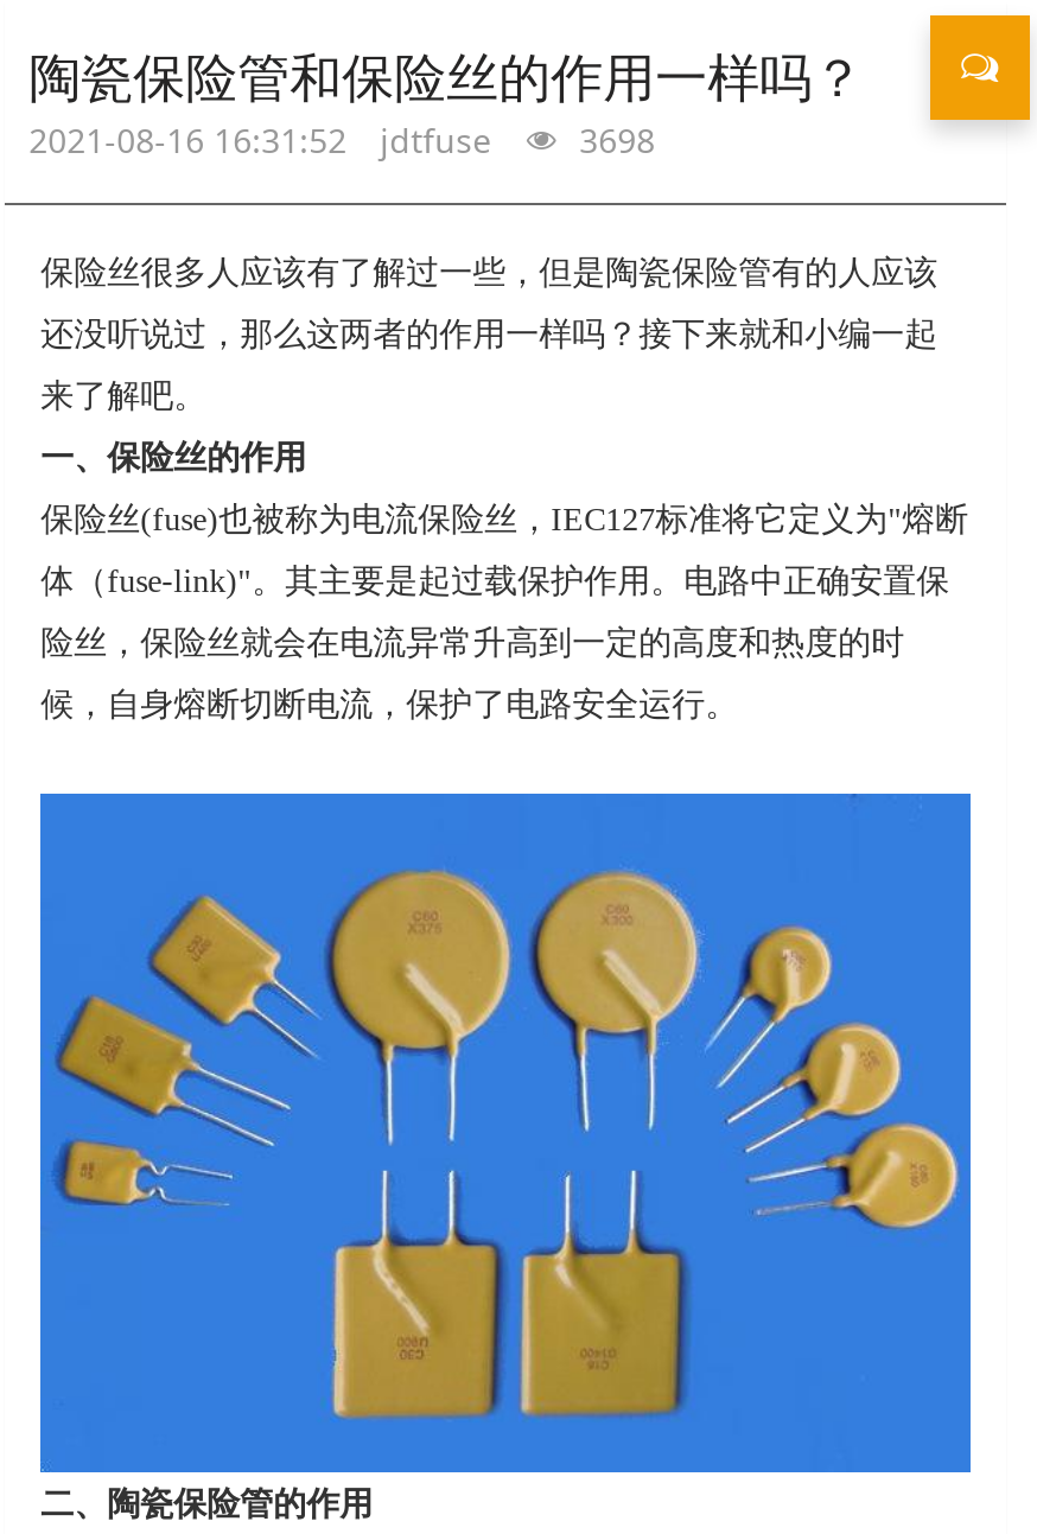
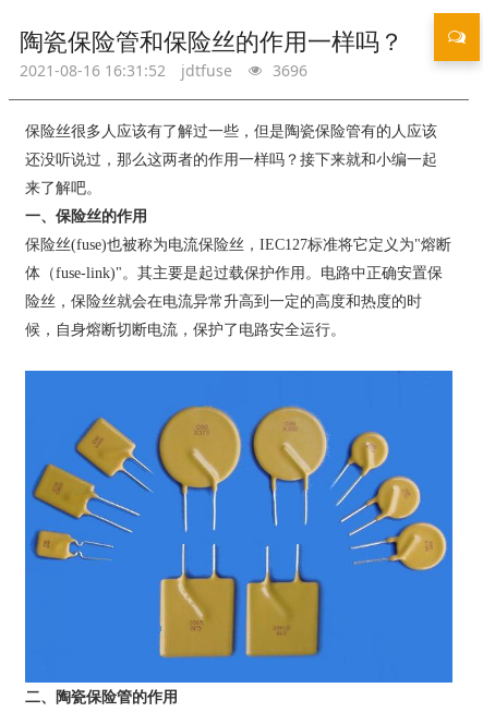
[29,117,655,163] 2021-08-16 16:31:52 jdtfuse 3698 -> [20,60,308,81] 2021-08-16 16:31:52 jdtfuse 3696

